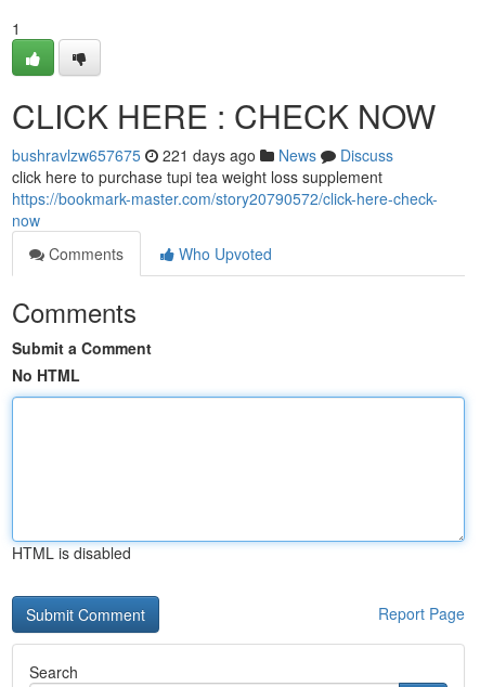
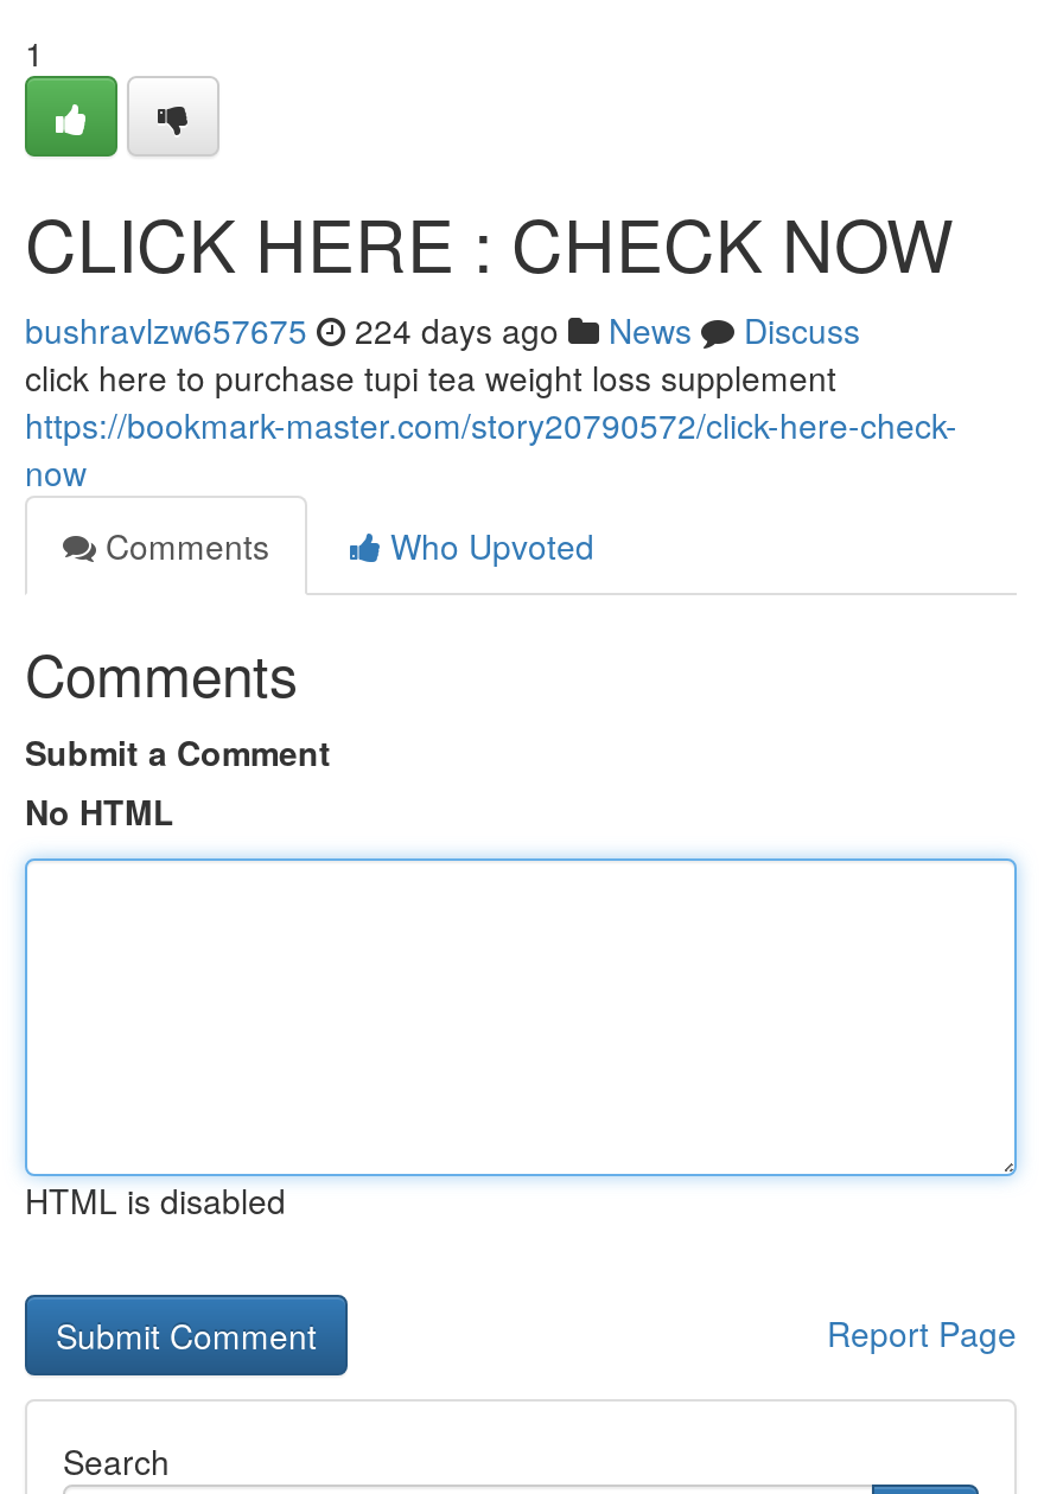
[12,144,393,166] bushravlzw657675 221 days ago News Discuss -> [25,306,860,353] bushravlzw657675 224 days ago News Discuss

